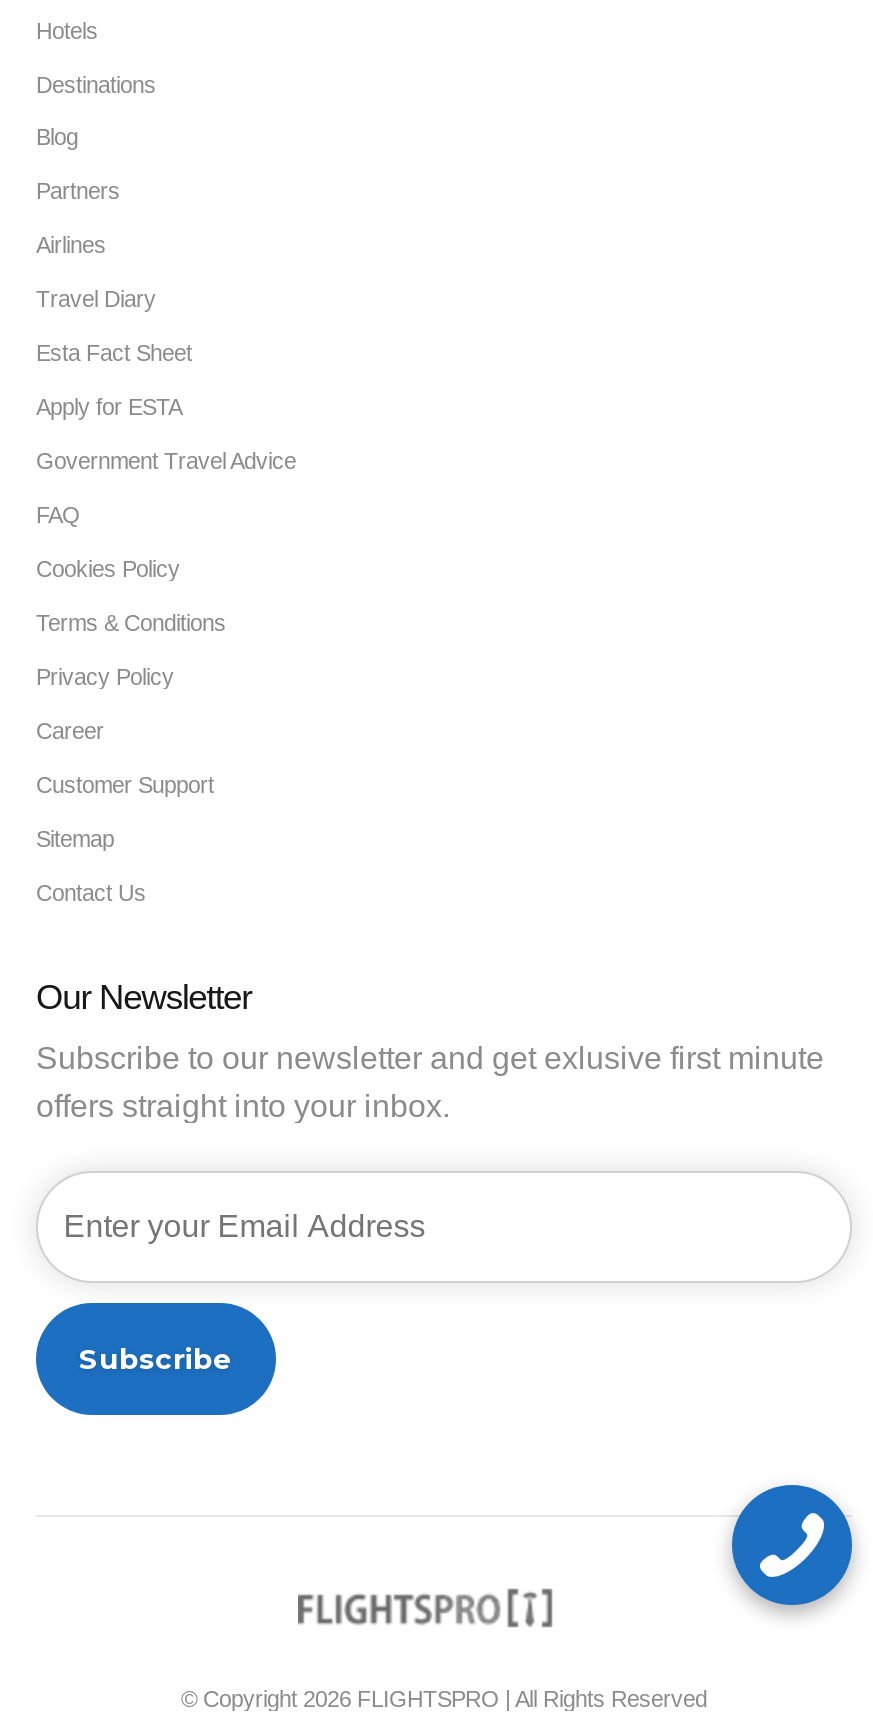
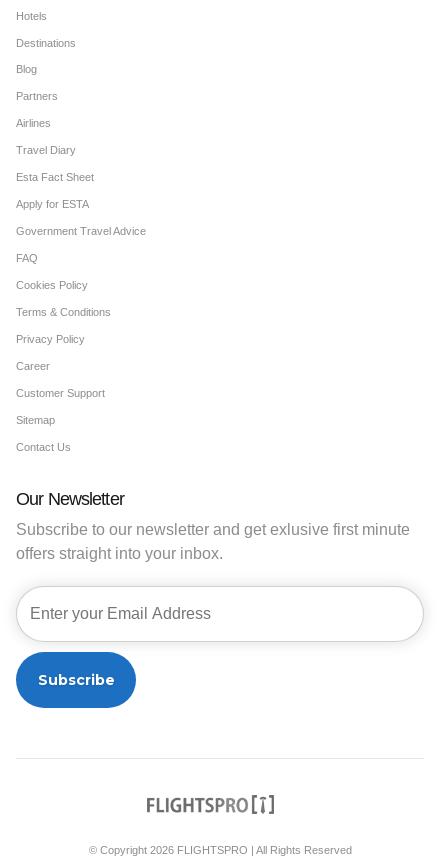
[728,1483,856,1615] [image] -> none

